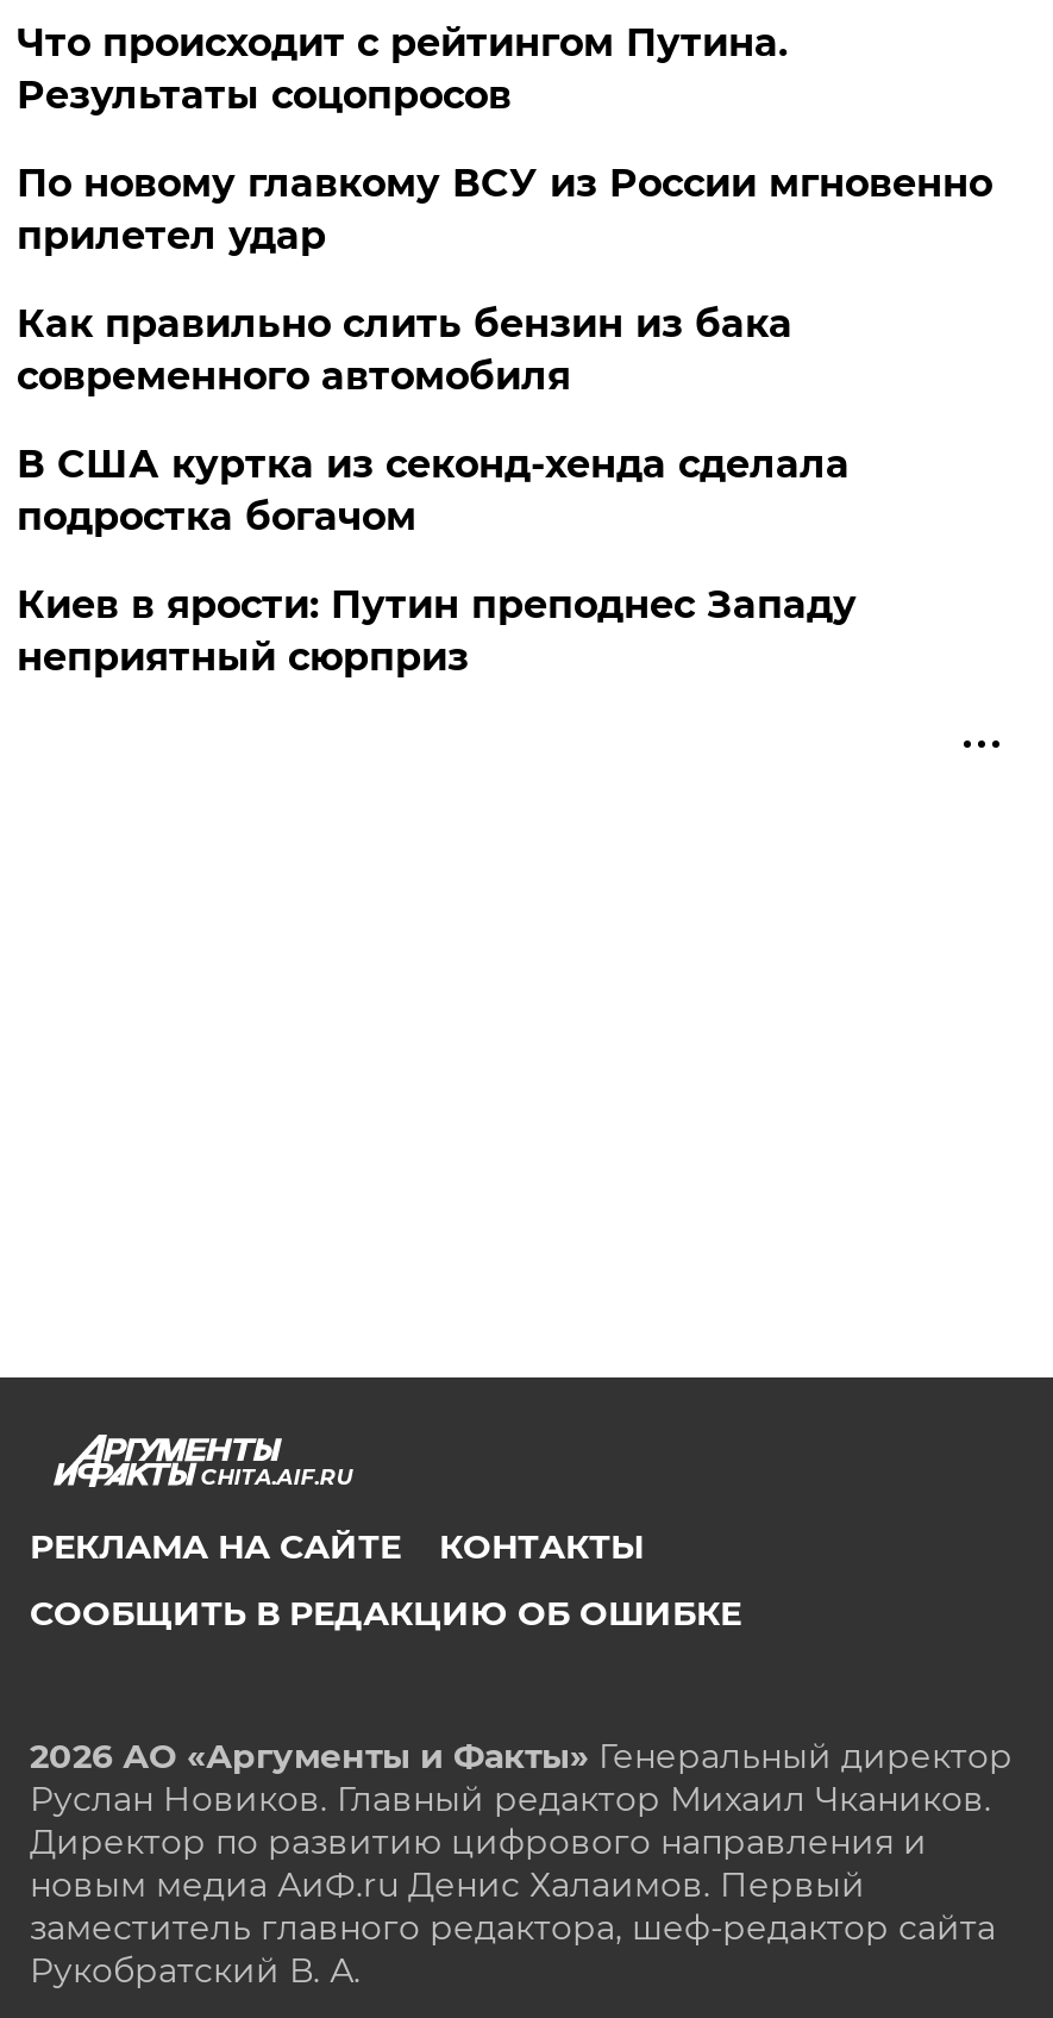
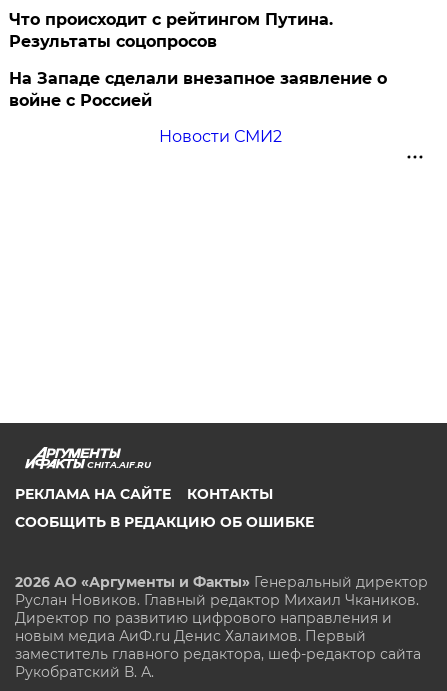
[16,160,992,679] По новому главкому ВСУ из России мгновенно | прилетел удар | Как правильно слить бензин из бака | современного автомобиля | В США куртка из секонд-хенда сделала | подростка богачом | Киев в ярости: Путин преподнес Западу | неприятный сюрприз -> [9,69,387,146] На Западе сделали внезапное заявление о | войне с Россией | Новости СМИ2

